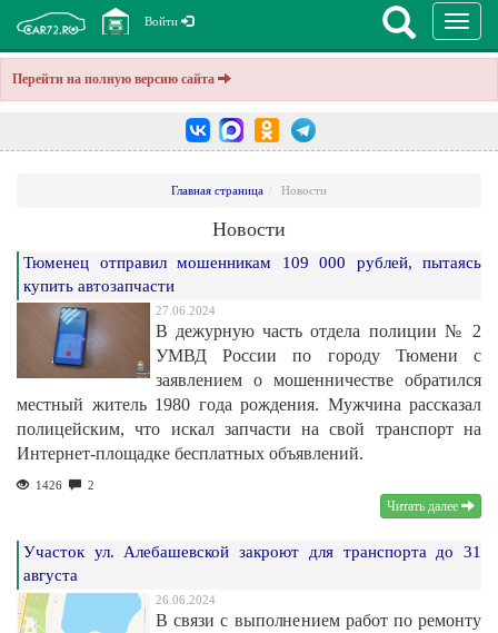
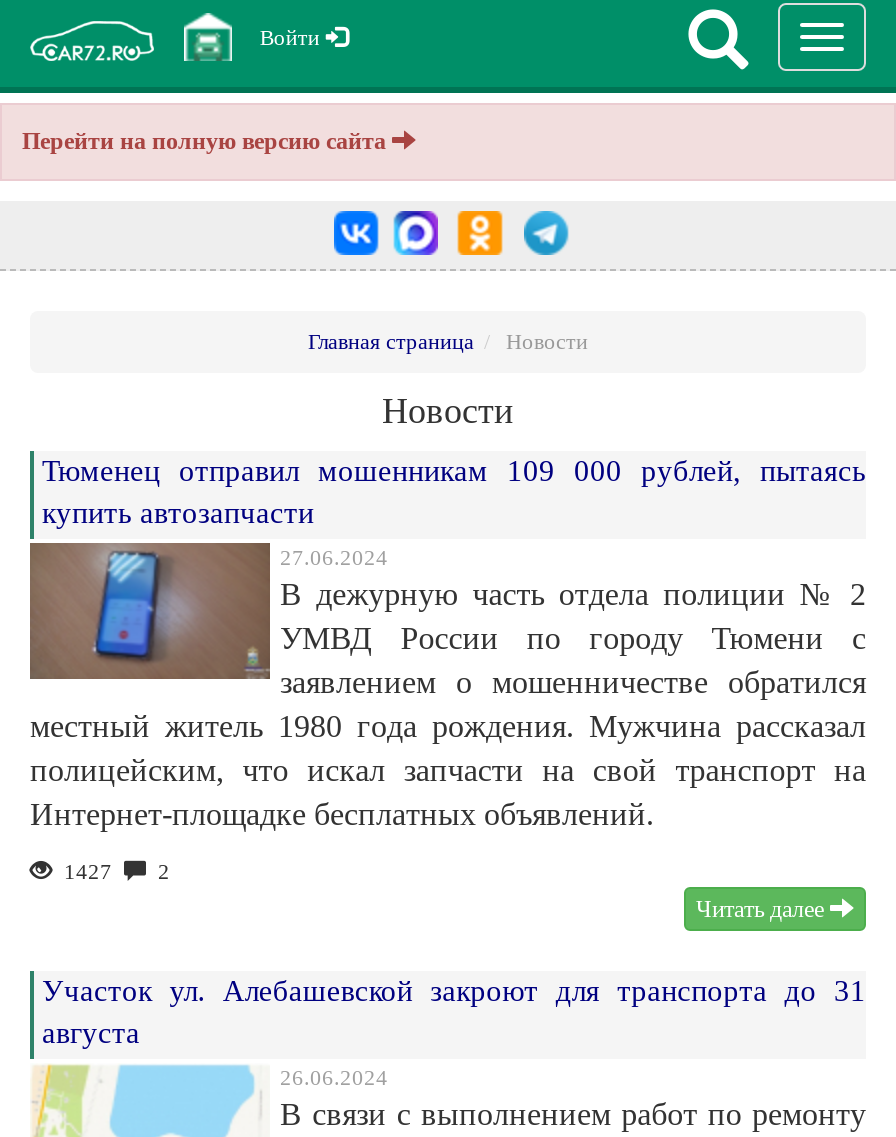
[32,478,94,492] 1426 2 -> [58,859,170,883] 1427 2

